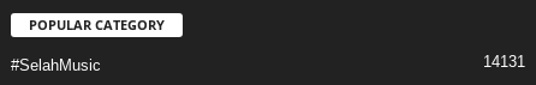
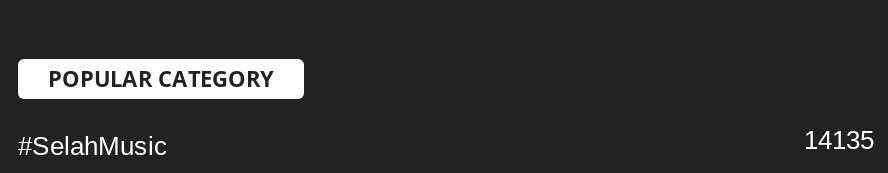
[483,52,525,70] 14131 -> [804,124,874,154] 14135

